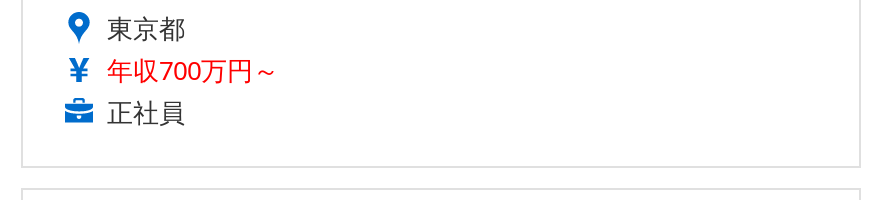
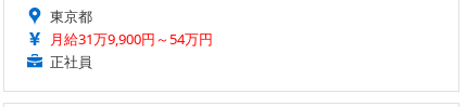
[107,52,279,88] 年収700万円～ -> [50,29,213,49] 月給31万9,900円～54万円

